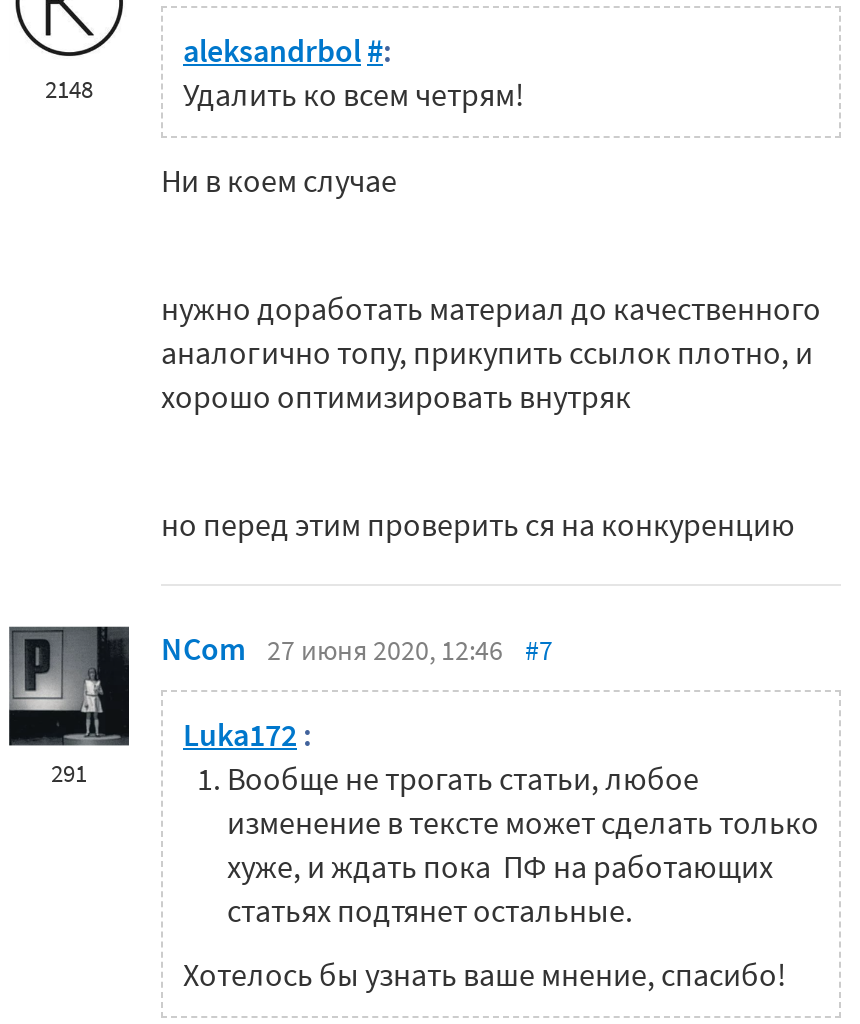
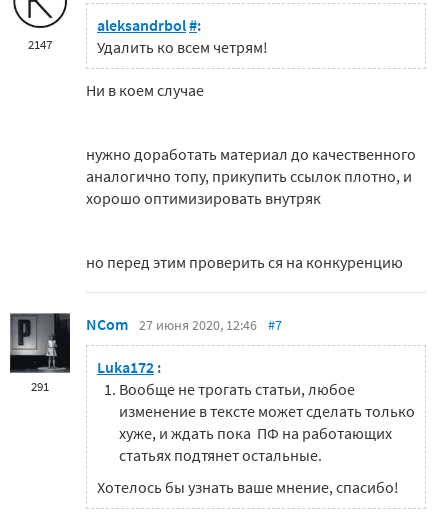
[45,73,93,103] 2148 -> [28,37,52,52] 2147

